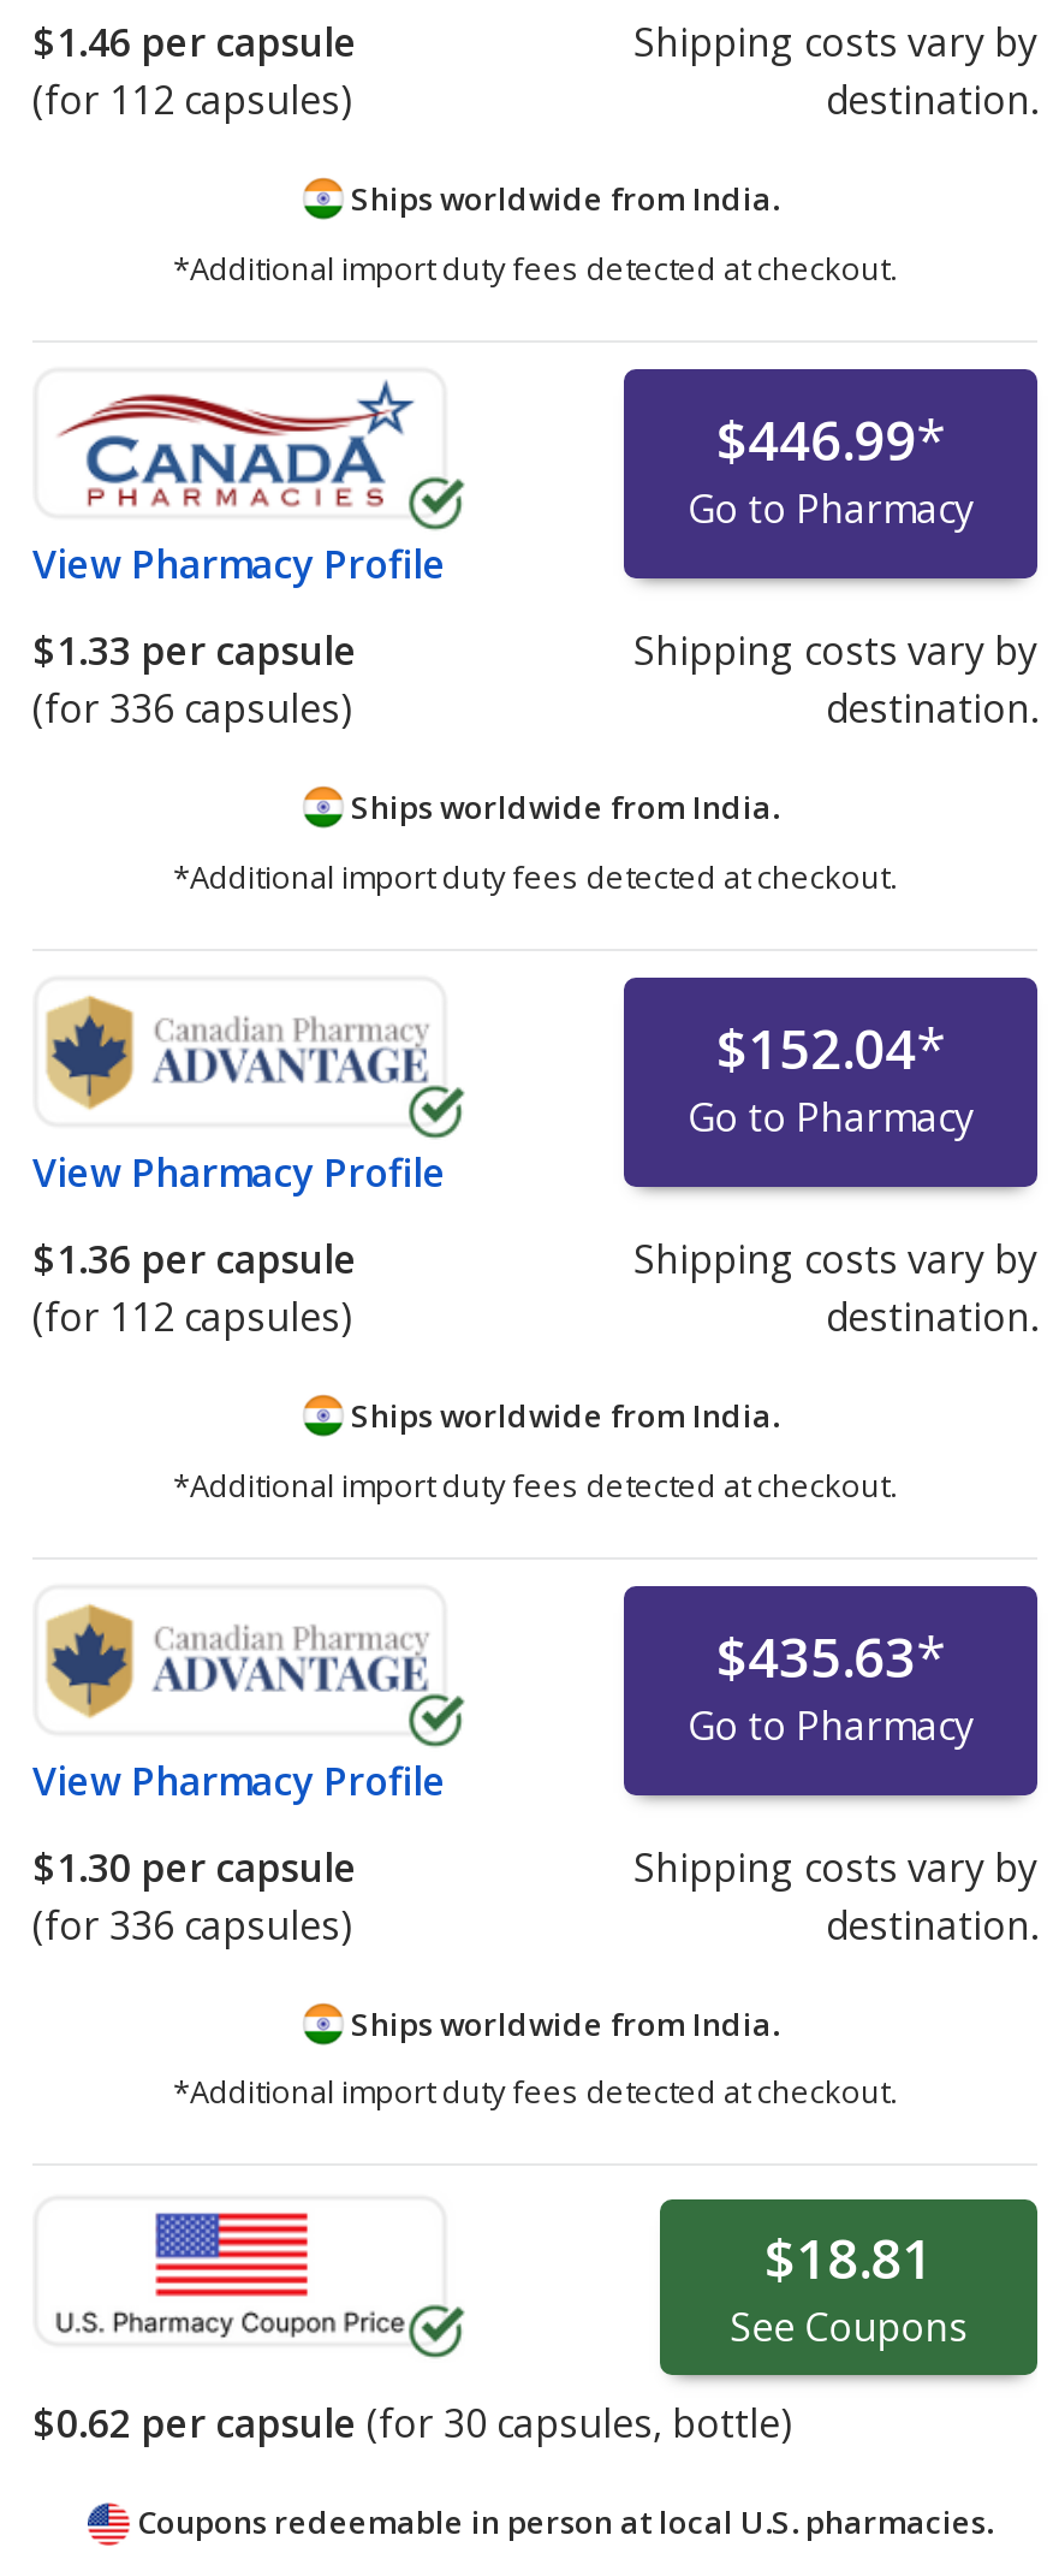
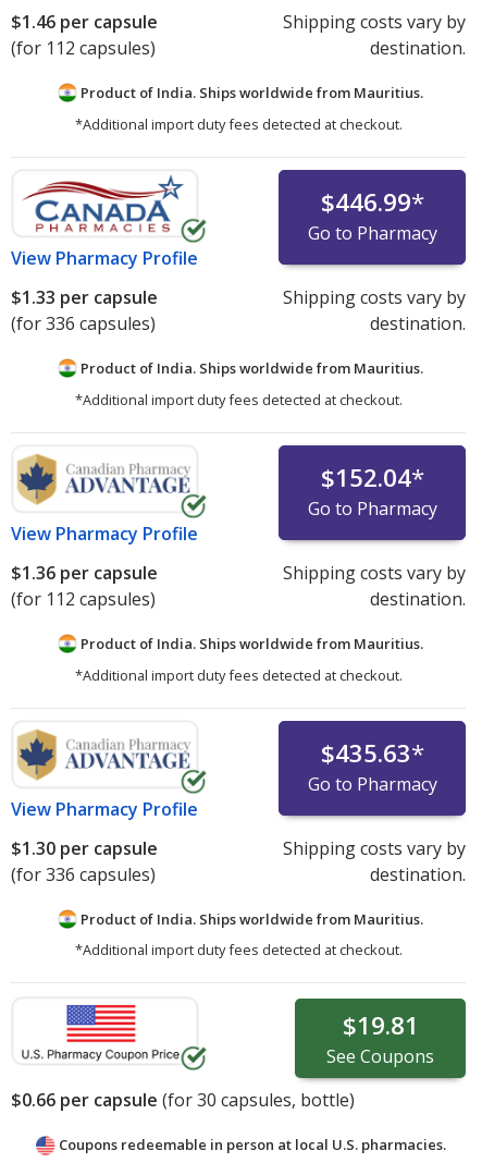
[344,177,779,220] Ships worldwide from India. -> [77,83,423,102] Product of India. Ships worldwide from Mauritius.
[344,785,779,828] Ships worldwide from India. -> [77,358,423,378] Product of India. Ships worldwide from Mauritius.
[344,1393,779,1436] Ships worldwide from India. -> [77,633,423,653] Product of India. Ships worldwide from Mauritius.
[344,2001,779,2044] Ships worldwide from India. -> [77,909,423,928] Product of India. Ships worldwide from Mauritius.
[765,2222,933,2296] $18.81 -> [342,1009,419,1042] $19.81
[32,2397,792,2450] $0.62 per capsule (for 30 capsules, bottle) -> [11,1088,355,1112] $0.66 per capsule (for 30 capsules, bottle)

